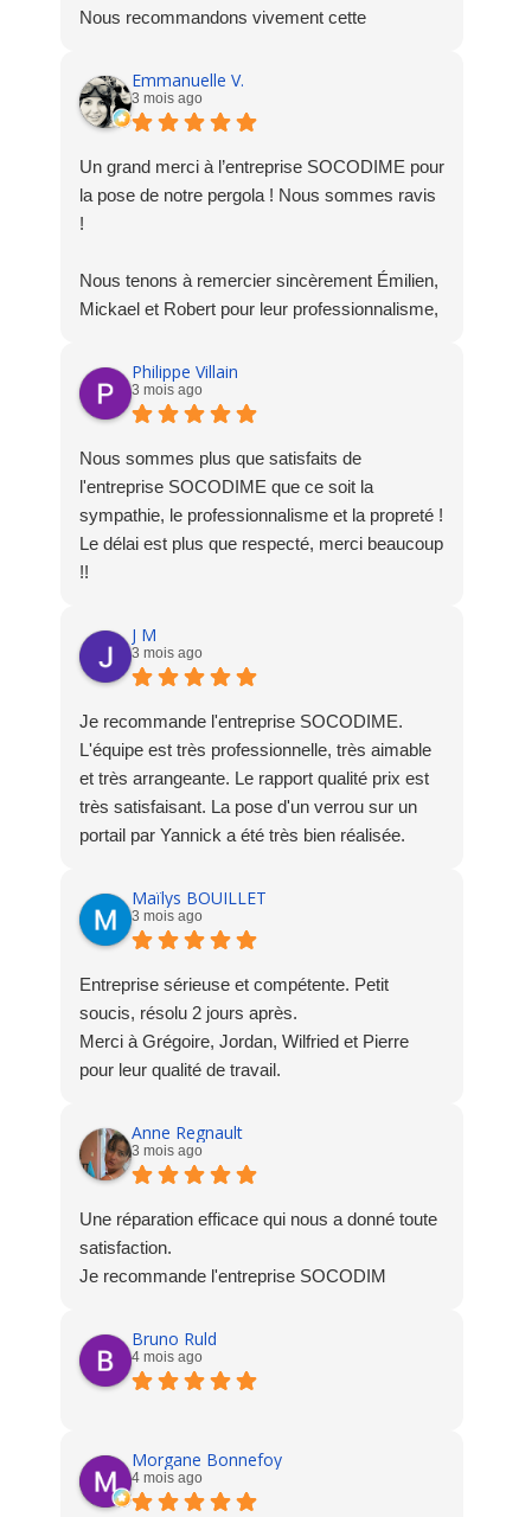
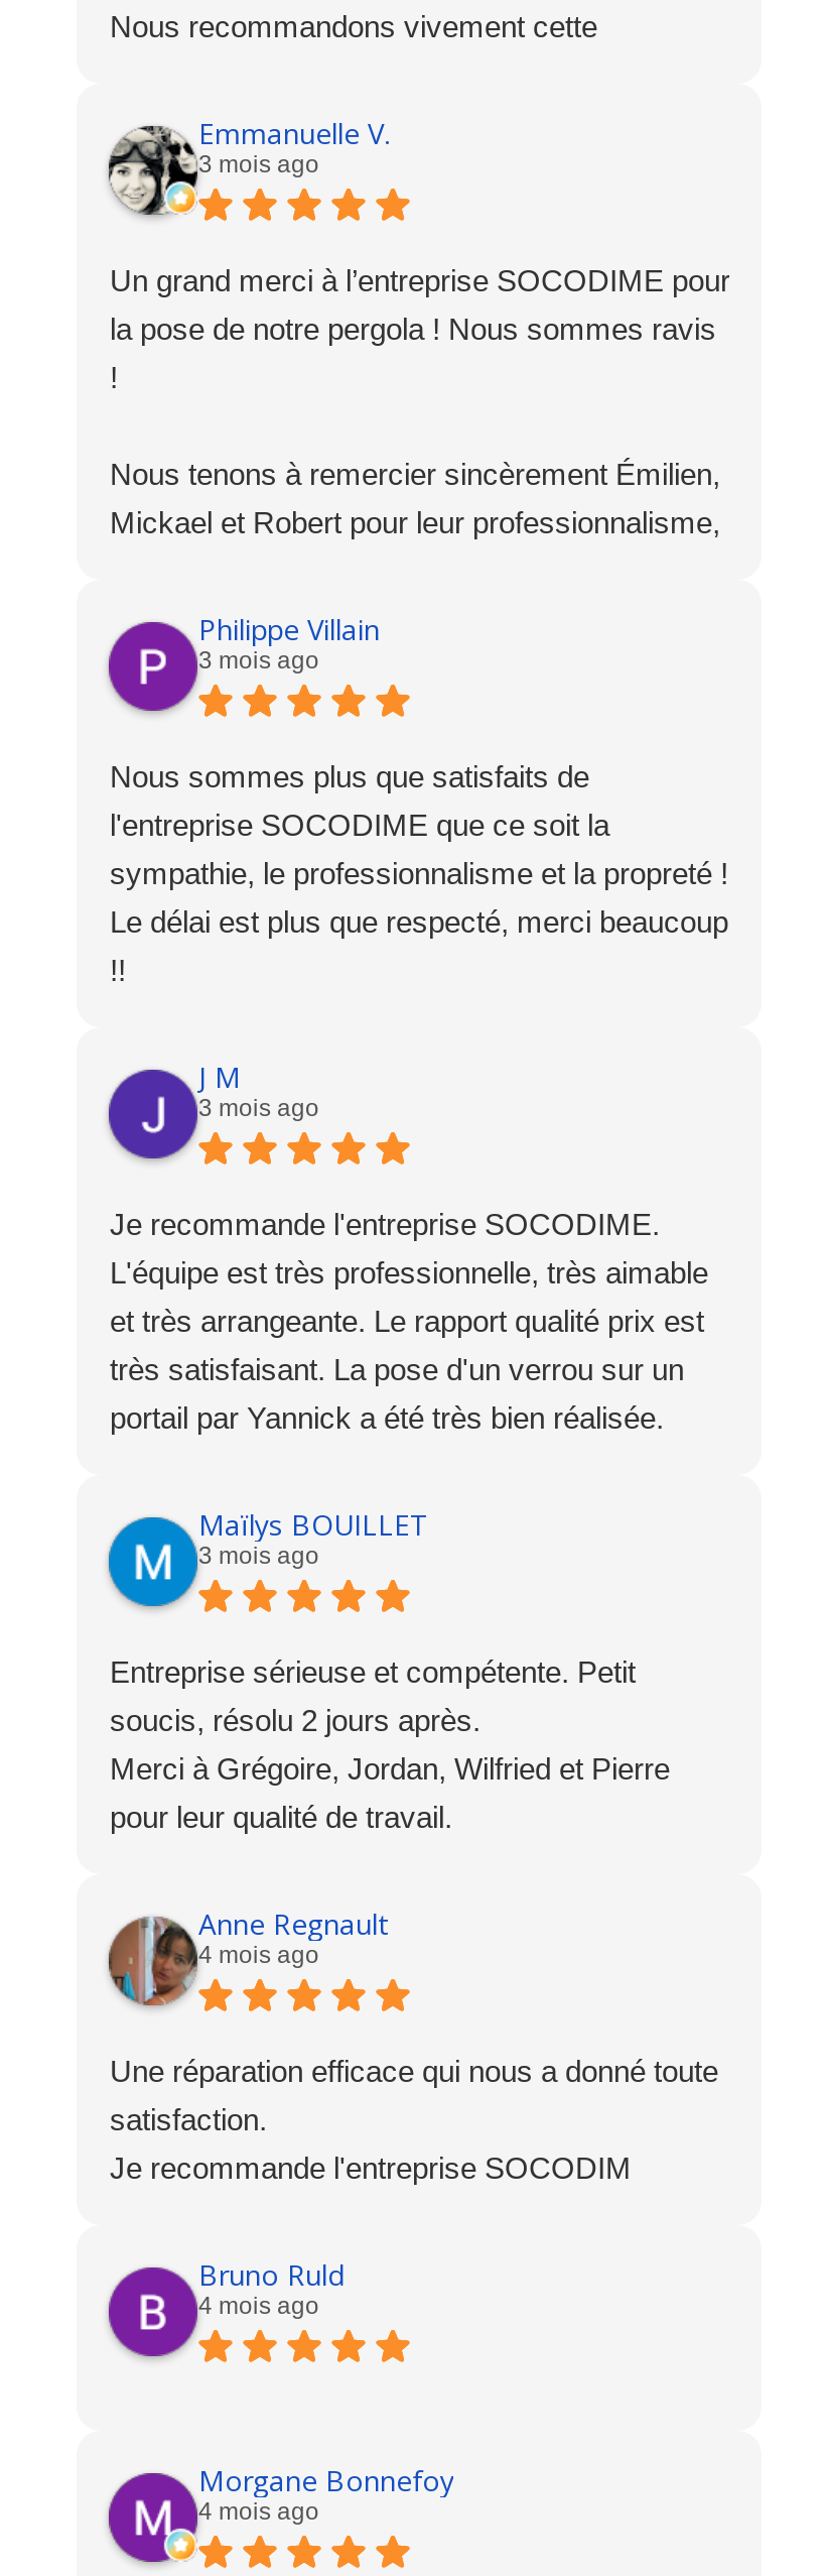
[132,1142,203,1159] 3 mois ago -> [198,1941,319,1970] 4 mois ago

